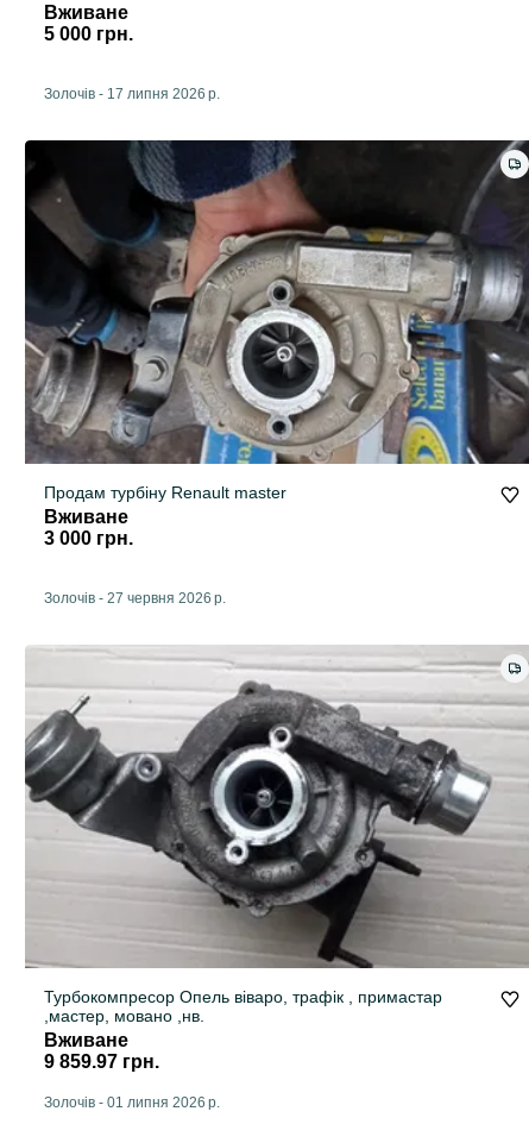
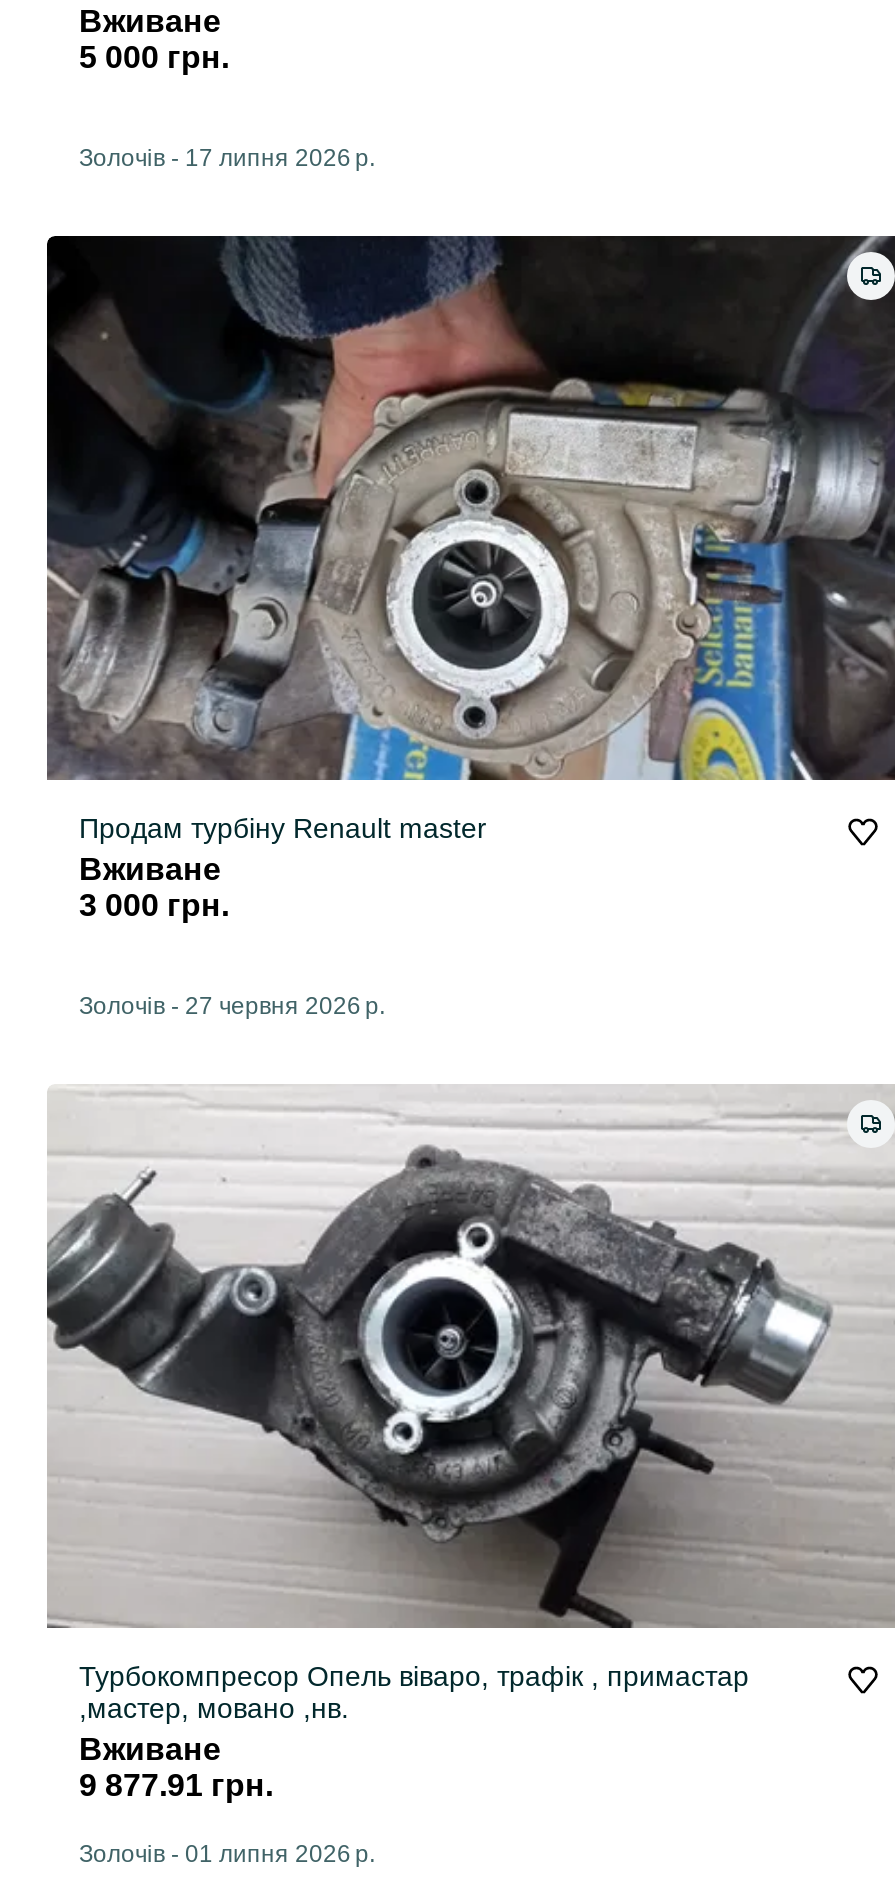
[44,1052,159,1072] 9 859.97 грн. -> [79,1769,273,1803] 9 877.91 грн.

